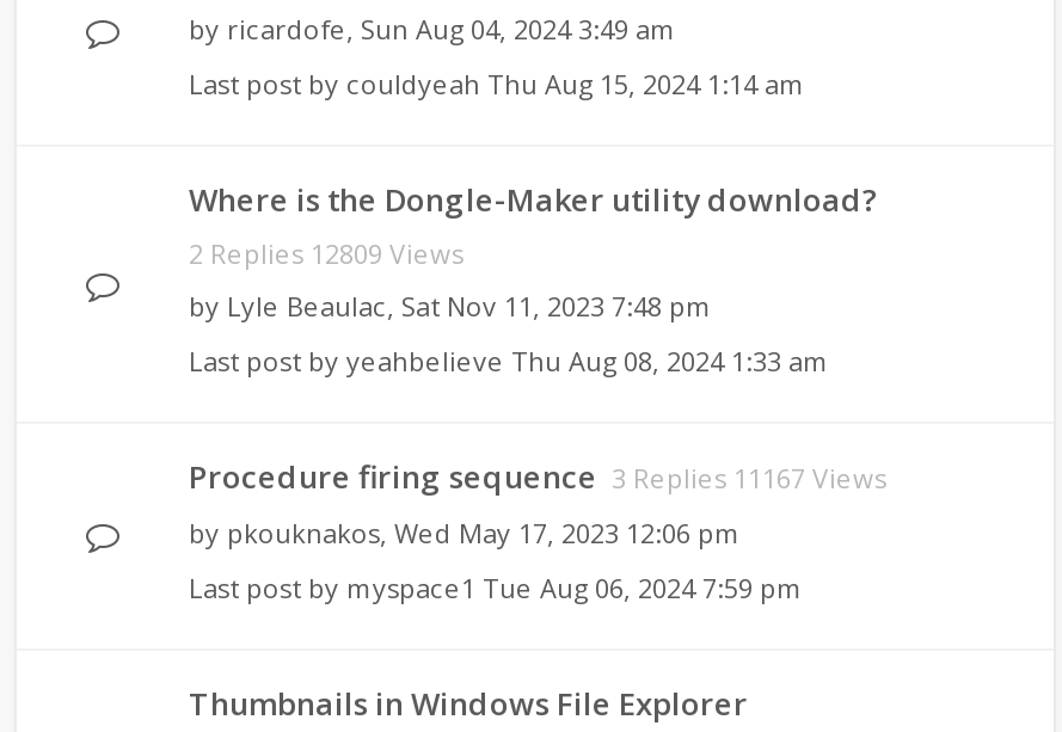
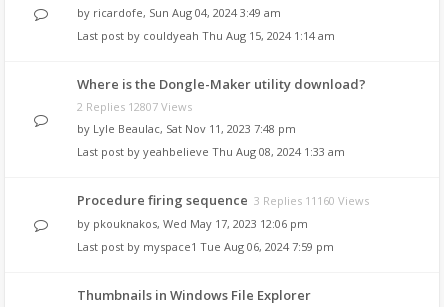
[189,235,464,271] 2 Replies 12809 Views -> [77,99,192,114] 2 Replies 12807 Views
[189,455,886,498] Procedure firing sequence 3 Replies 11167 Views -> [77,191,369,209] Procedure firing sequence 3 Replies 11160 Views

